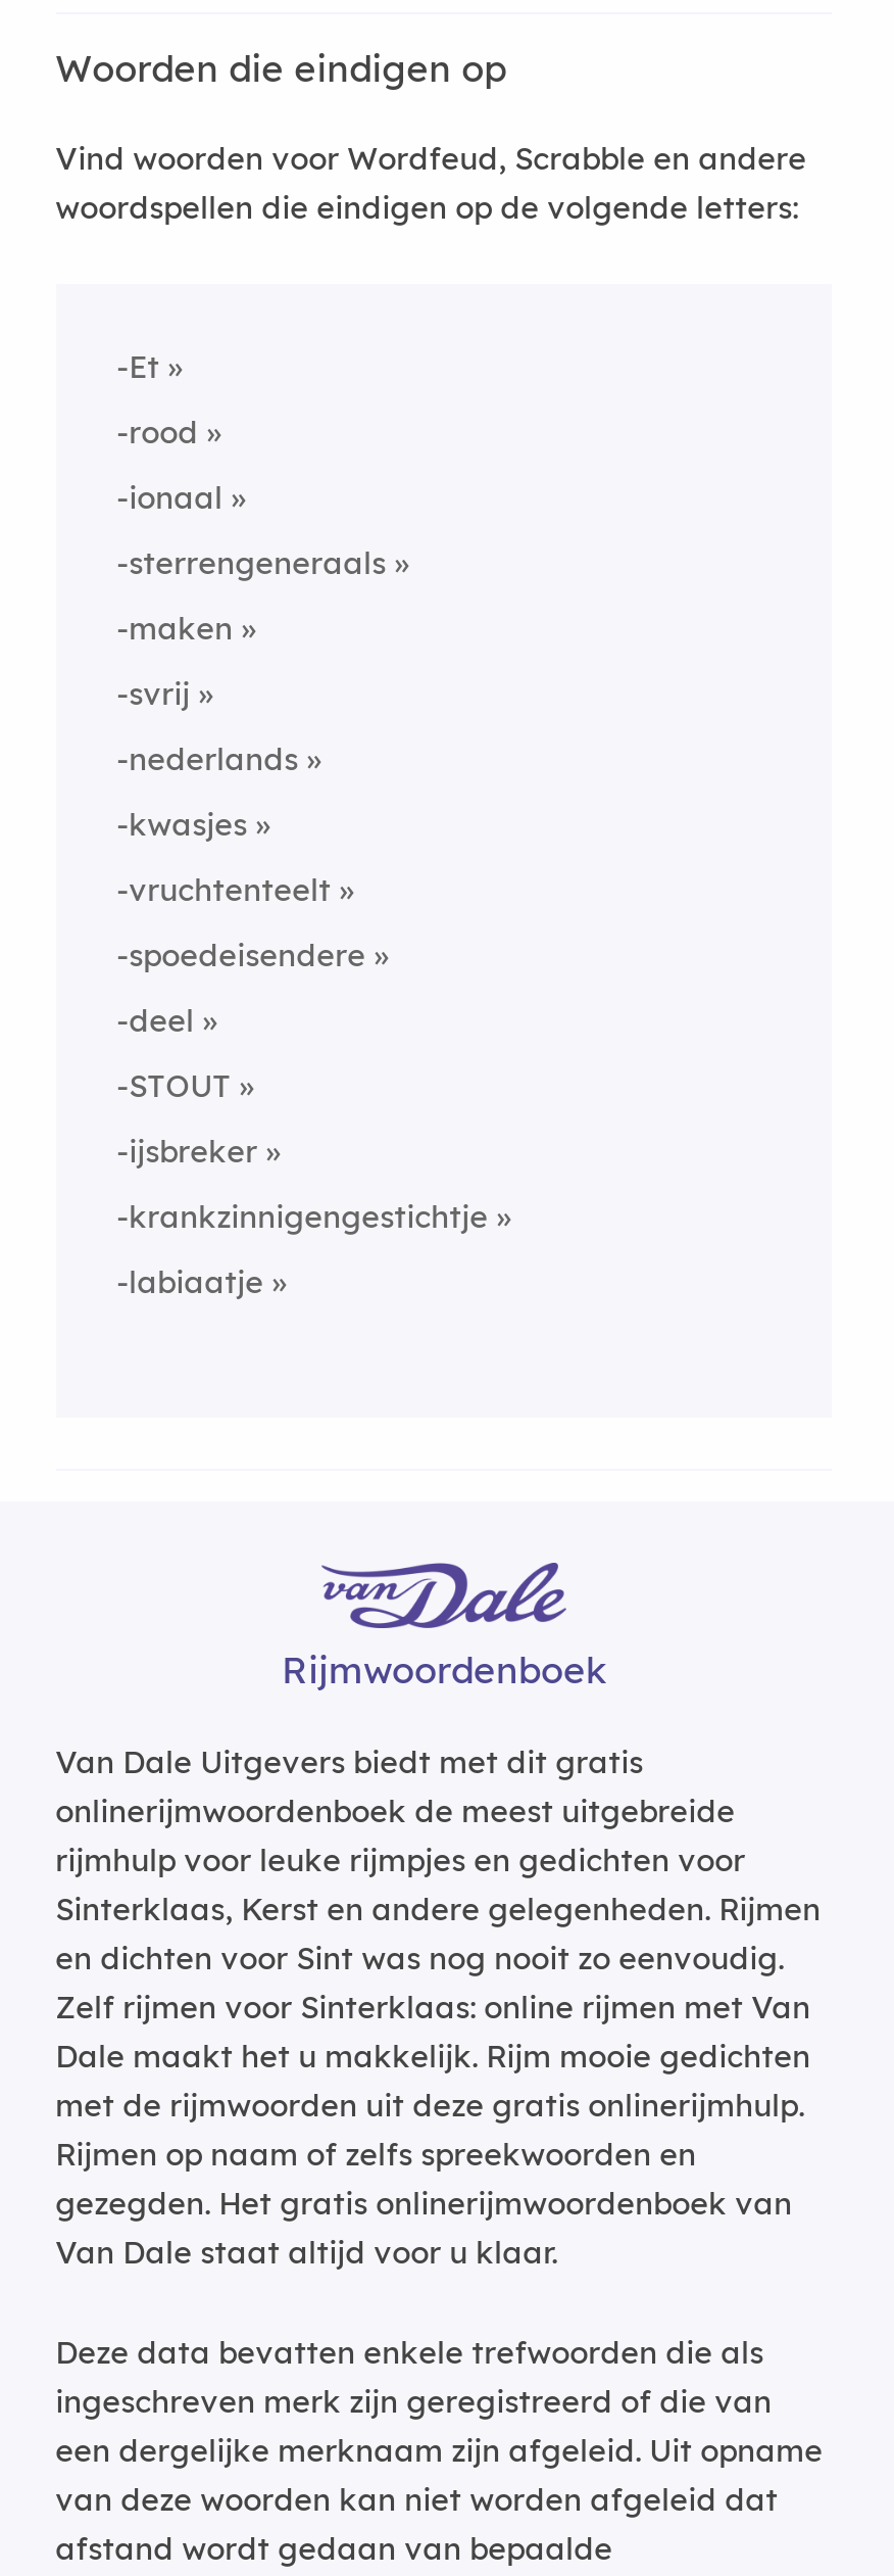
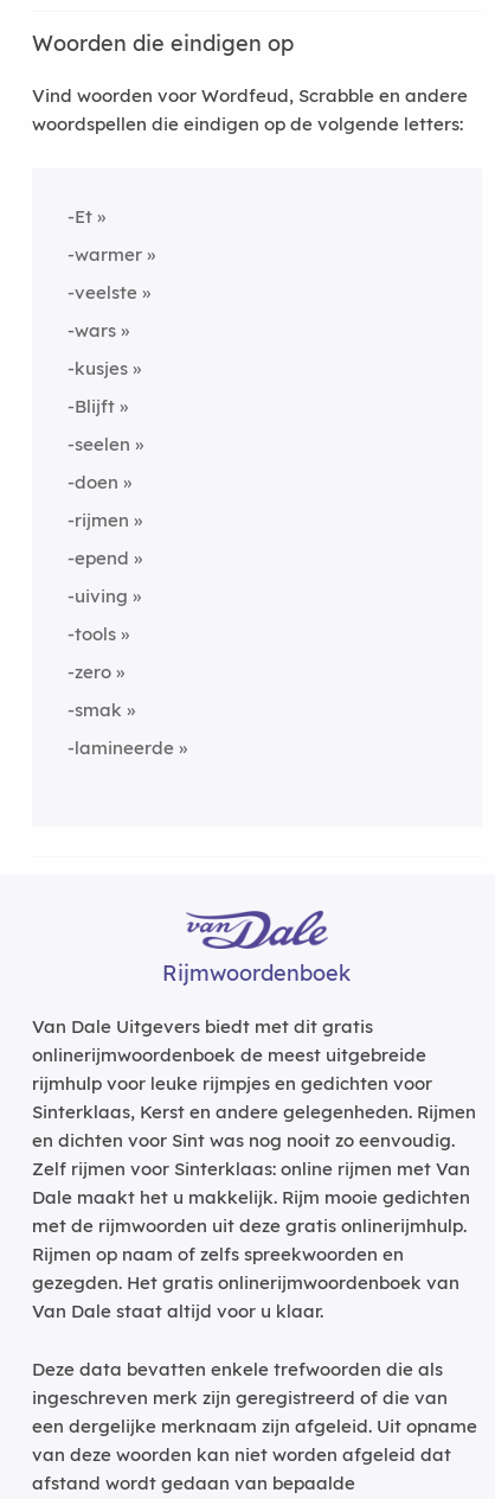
[117,413,198,451] -rood -> [67,243,142,266] -warmer
[117,478,223,517] -ionaal -> [67,281,137,304] -veelste
[117,543,386,582] -sterrengeneraals -> [67,319,116,342] -wars
[117,609,233,648] -maken -> [67,357,127,379] -kusjes
[117,674,190,713] -svrij -> [67,395,114,417] -Blijft
[117,740,298,778] -nederlands -> [67,433,130,455] -seelen
[117,805,247,844] -kwasjes -> [67,471,118,493] -doen
[117,870,331,909] -vruchtenteelt -> [67,509,129,531] -rijmen
[117,936,366,974] -spoedeisendere -> [67,547,129,569] -epend
[117,1001,194,1040] -deel -> [67,585,127,607] -uiving
[117,1066,231,1105] -STOUT -> [67,623,116,645] -tools
[117,1132,257,1171] -ijsbreker -> [67,661,111,683] -zero
[117,1197,488,1236] -krankzinnigengestichtje -> [67,699,121,721] -smak
[117,1262,264,1301] -labiaatje -> [67,736,174,759] -lamineerde

